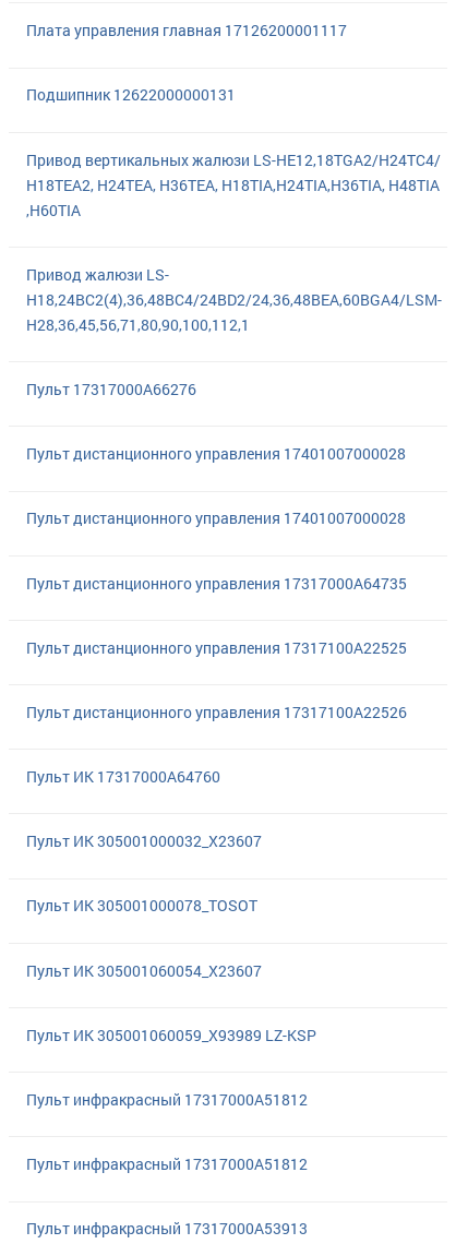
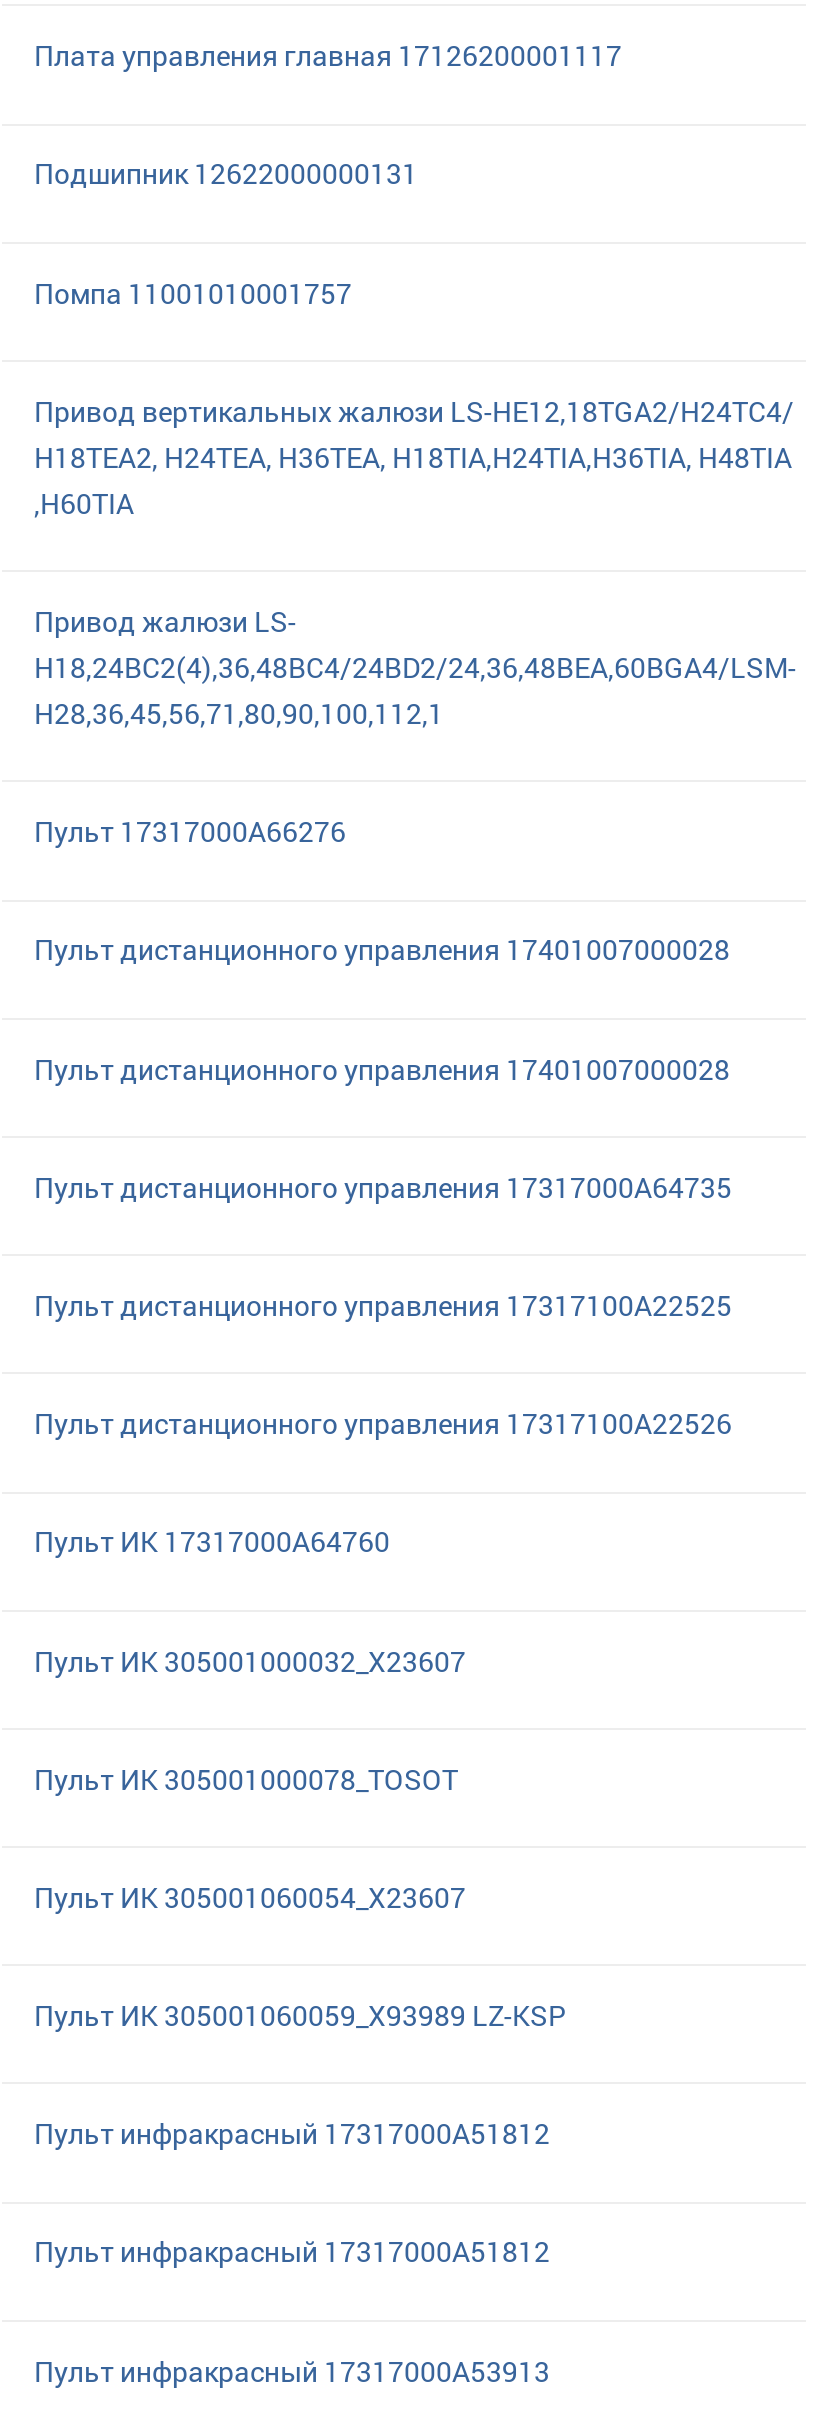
none -> [34,273,352,311] Помпа 11001010001757

